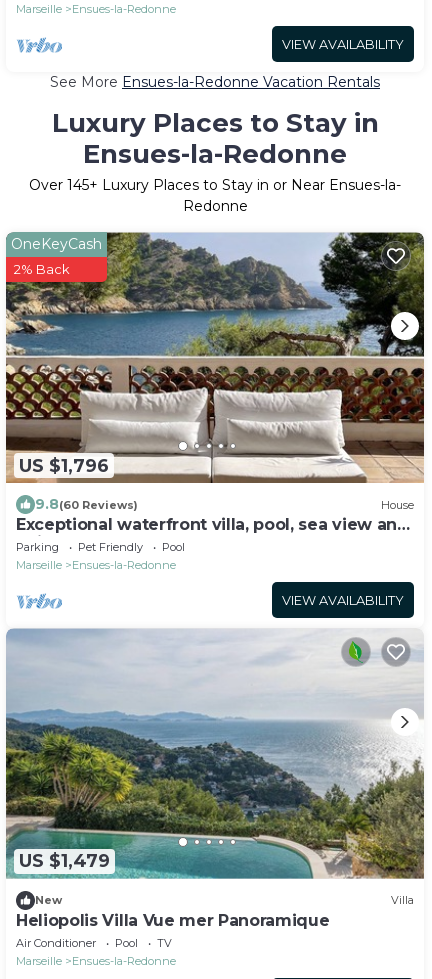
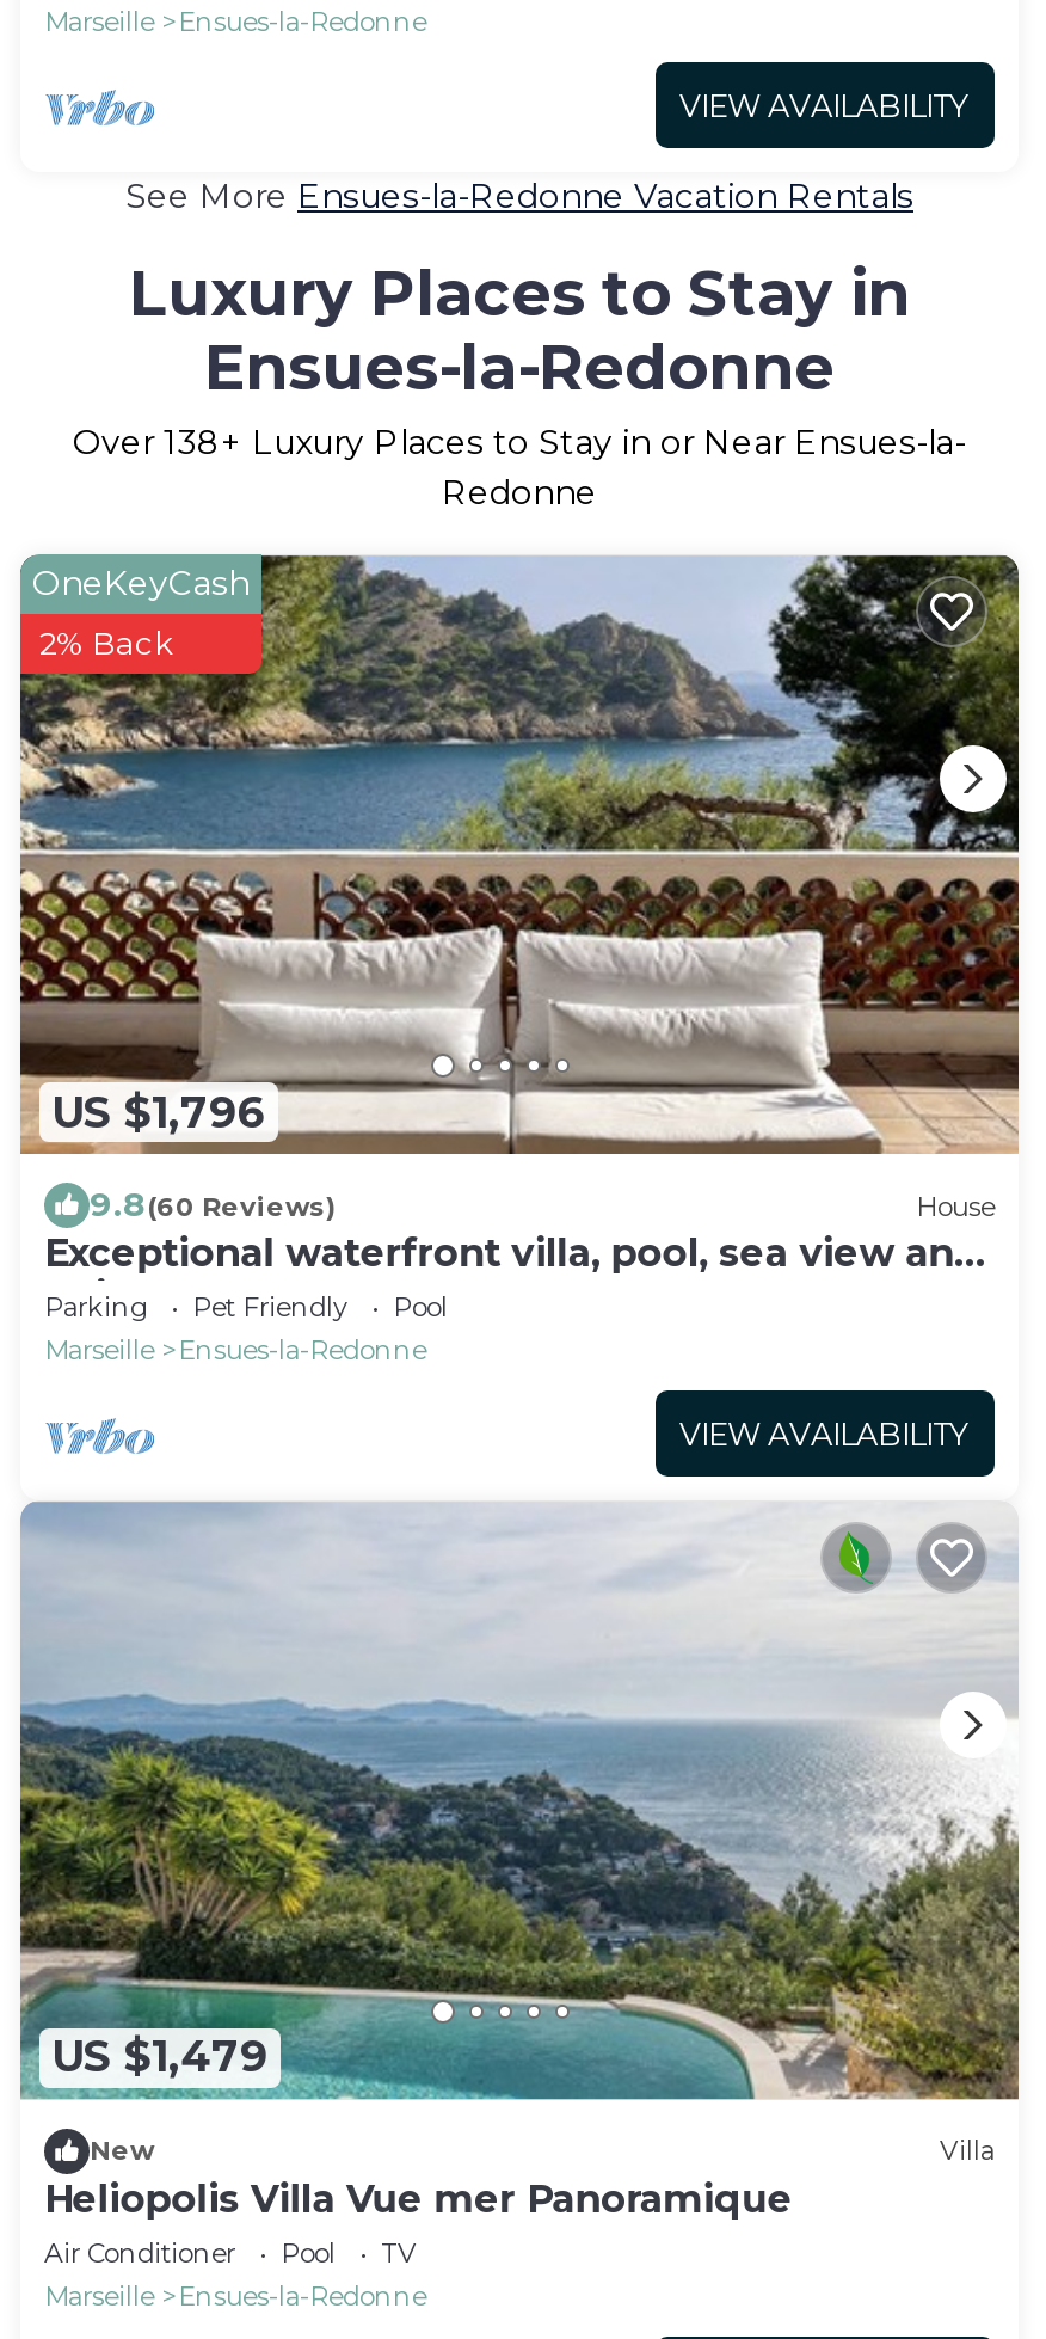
[29,176,401,194] Over 145+ Luxury Places to Stay in or Near Ensues-la- -> [73,421,966,464] Over 138+ Luxury Places to Stay in or Near Ensues-la-

